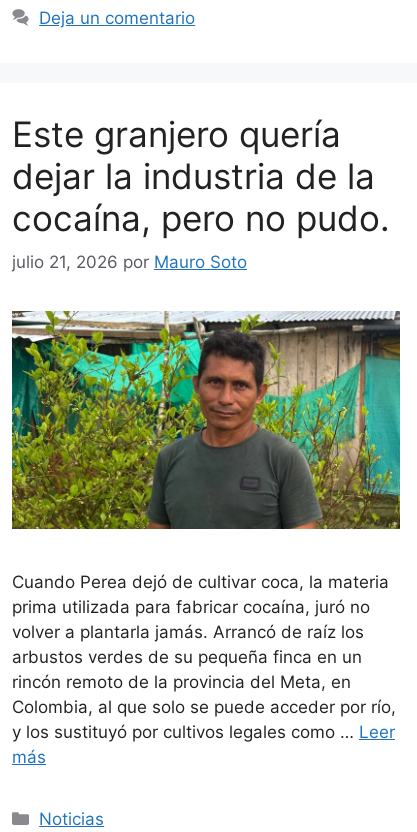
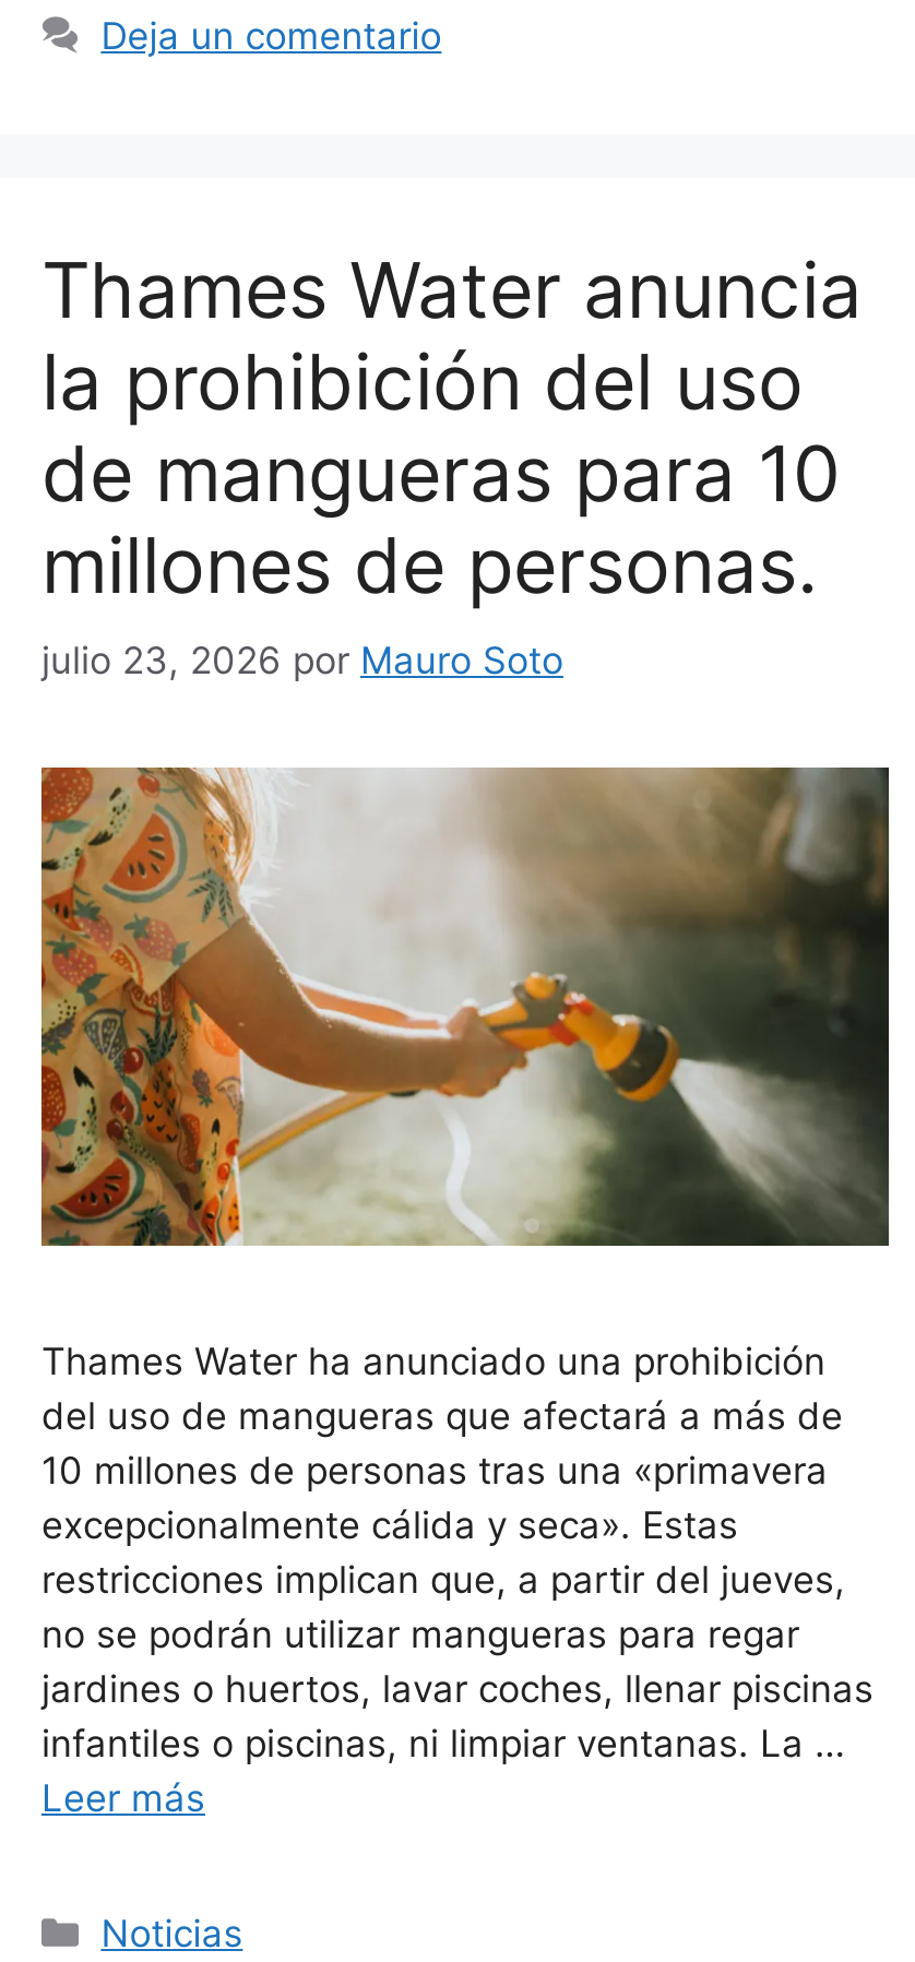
[12,112,390,272] Este granjero quería | dejar la industria de la | cocaína, pero no pudo. | julio 21, 2026 por Mauro Soto -> [41,242,863,682] Thames Water anuncia | la prohibición del uso | de mangueras para 10 | millones de personas. | julio 23, 2026 por Mauro Soto
[11,310,401,530] [image] -> [39,765,891,1228] [image]
[12,572,396,767] Cuando Perea dejó de cultivar coca, la materia | prima utilizada para fabricar cocaína, juró no | volver a plantarla jamás. Arrancó de raíz los | arbustos verdes de su pequeña finca en un | rincón remoto de la provincia del Meta, en | Colombia, al que solo se puede acceder por río, | y los sustituyó por cultivos legales como … Leer | más -> [41,1338,874,1818] Thames Water ha anunciado una prohibición | del uso de mangueras que afectará a más de | 10 millones de personas tras una «primavera | excepcionalmente cálida y seca». Estas | restricciones implican que, a partir del jueves, | no se podrán utilizar mangueras para regar | jardines o huertos, lavar coches, llenar piscinas | infantiles o piscinas, ni limpiar ventanas. La … | Leer más

